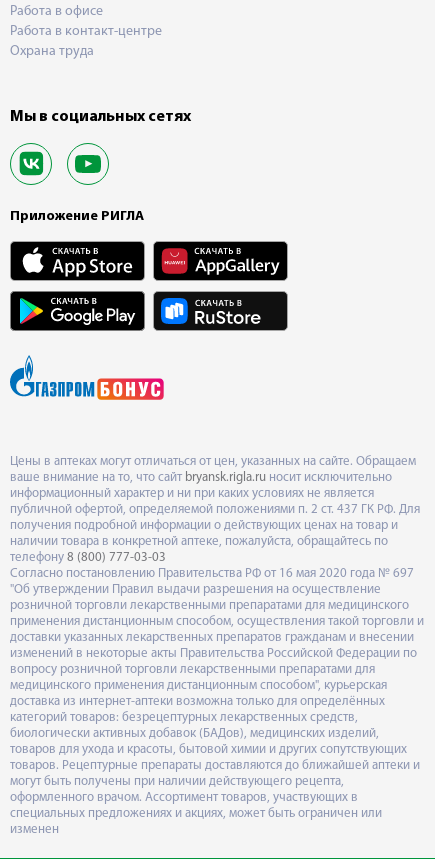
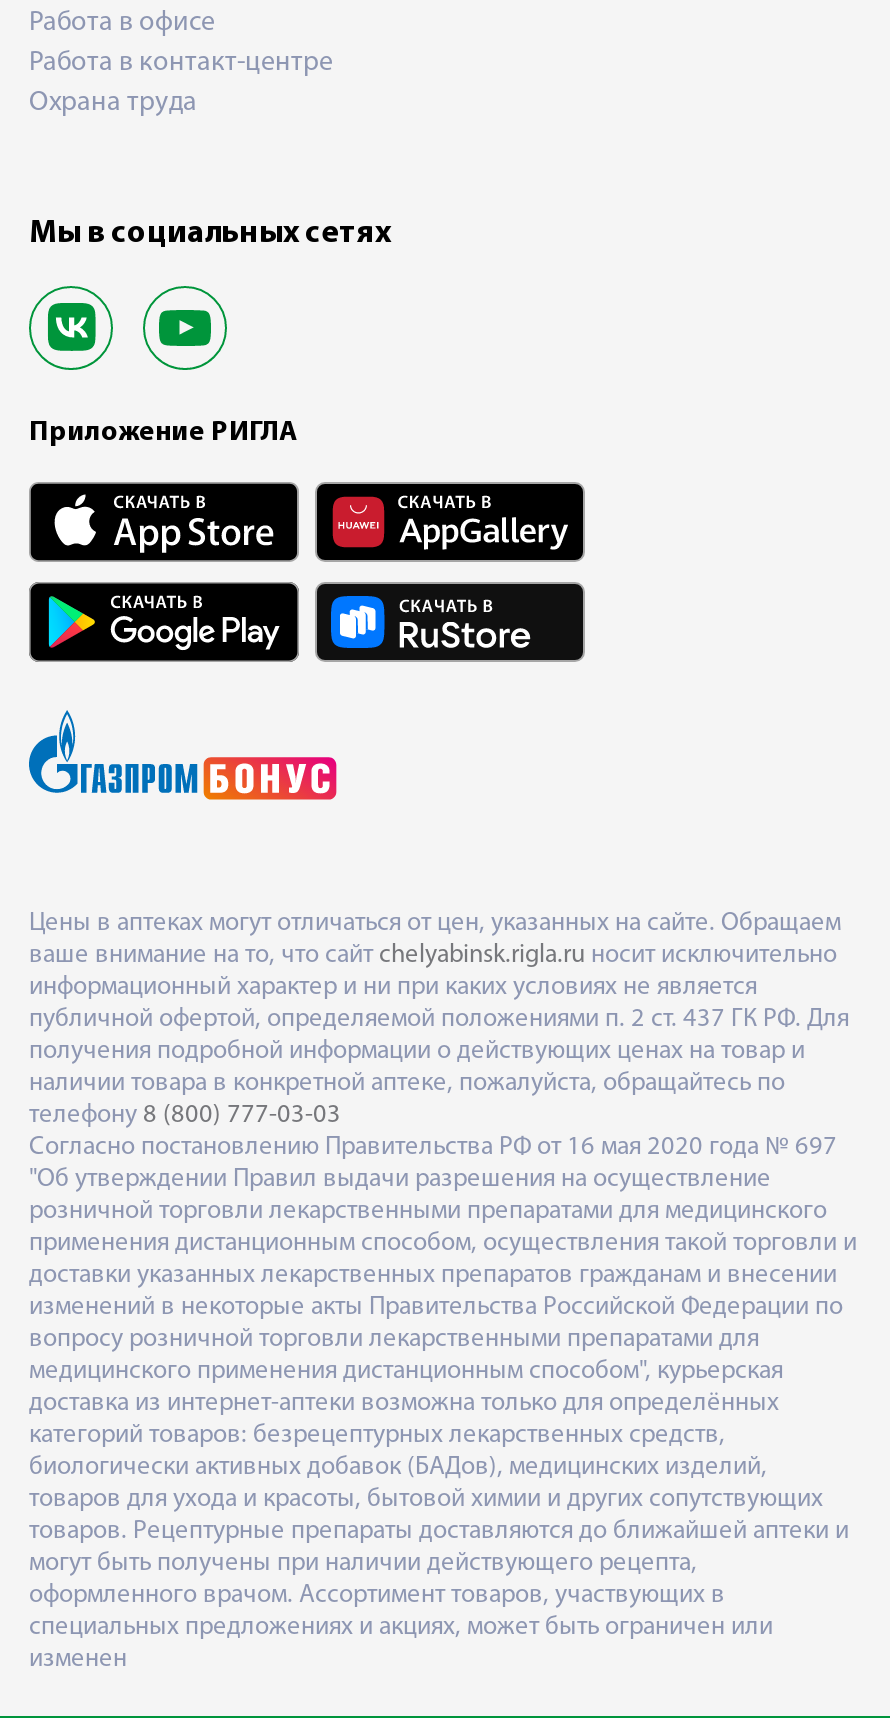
[10,471,392,484] ваше внимание на то, что сайт bryansk.rigla.ru носит исключительно -> [29,942,837,968] ваше внимание на то, что сайт chelyabinsk.rigla.ru носит исключительно

